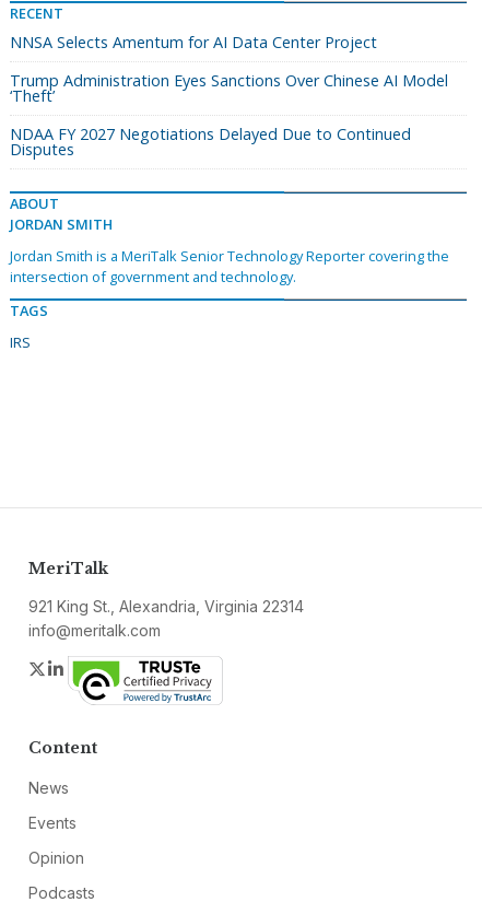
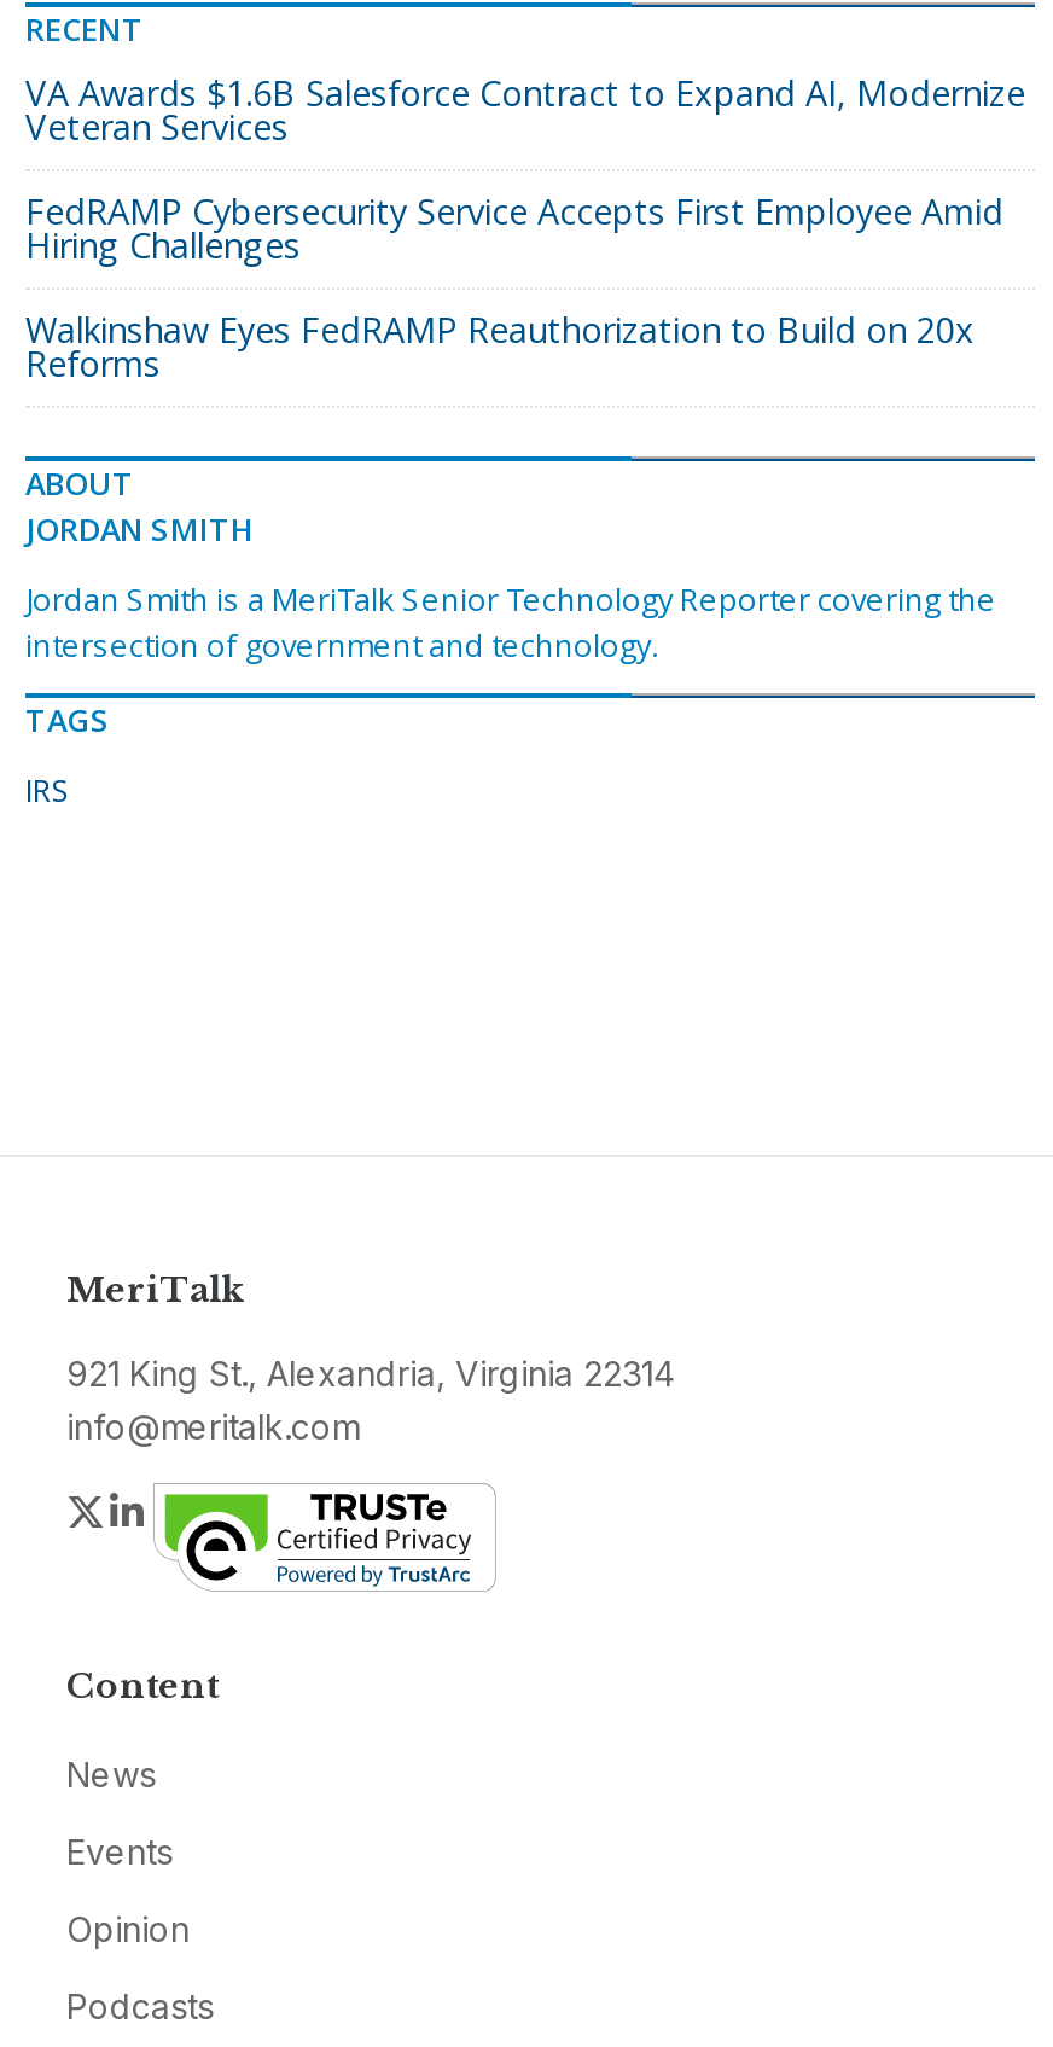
[10,32,377,53] NNSA Selects Amentum for AI Data Center Project -> [25,70,1025,150] VA Awards $1.6B Salesforce Contract to Expand AI, Modernize | Veteran Services
[10,70,448,106] Trump Administration Eyes Sanctions Over Chinese AI Model | ‘Theft’ -> [25,189,1003,268] FedRAMP Cybersecurity Service Accepts First Employee Amid | Hiring Challenges
[10,124,411,160] NDAA FY 2027 Negotiations Delayed Due to Continued | Disputes -> [25,307,975,387] Walkinshaw Eyes FedRAMP Reauthorization to Build on 20x | Reforms

